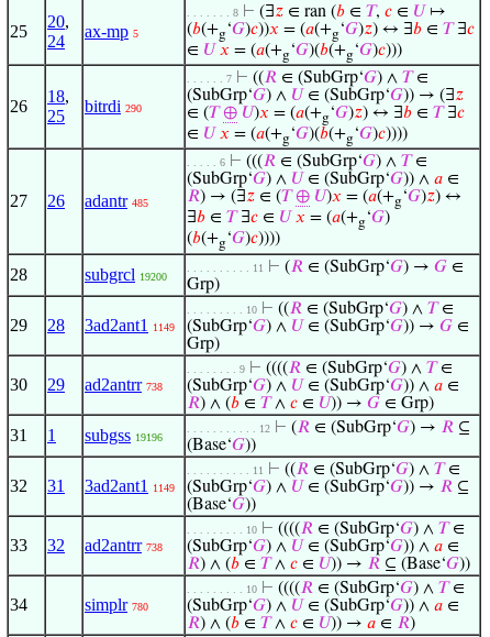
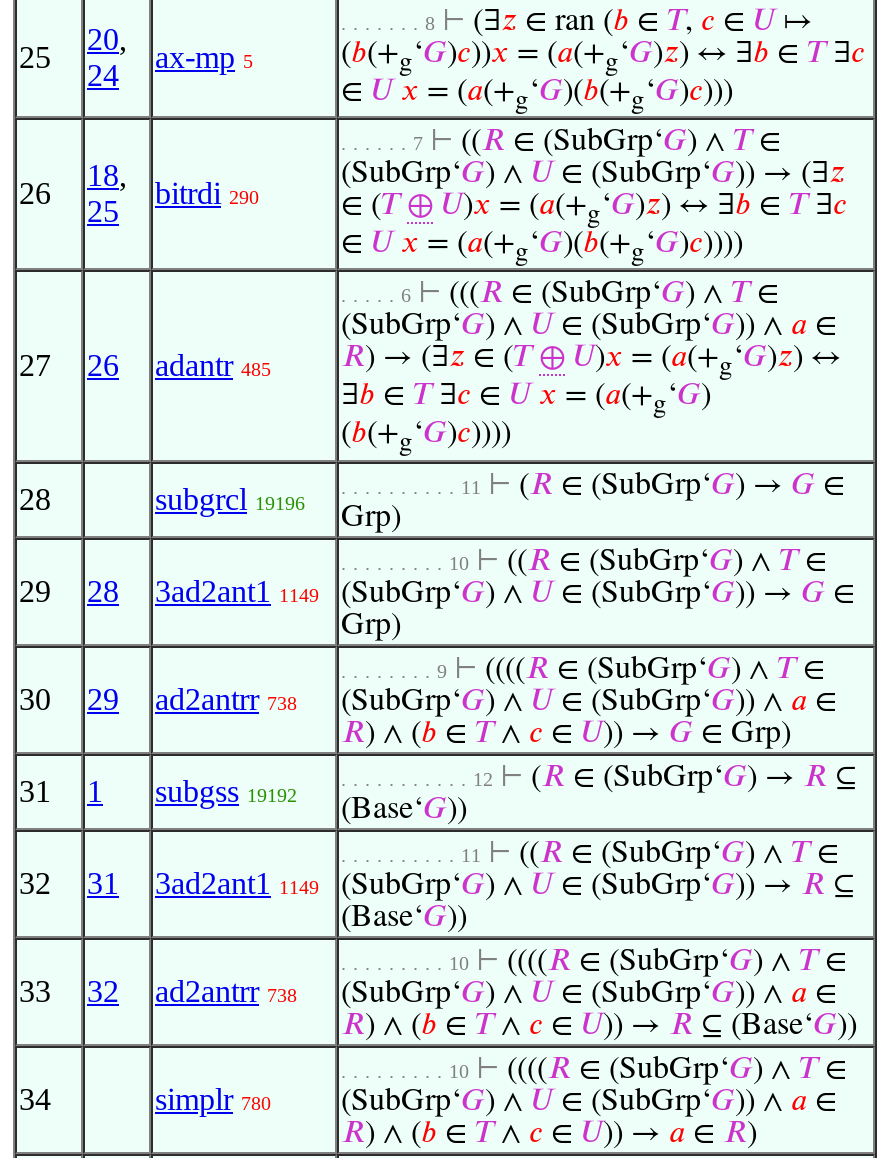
[85,265,167,284] subgrcl 19200 -> [155,482,305,516] subgrcl 19196
[85,426,163,444] subgss 19196 -> [155,774,297,808] subgss 19192

